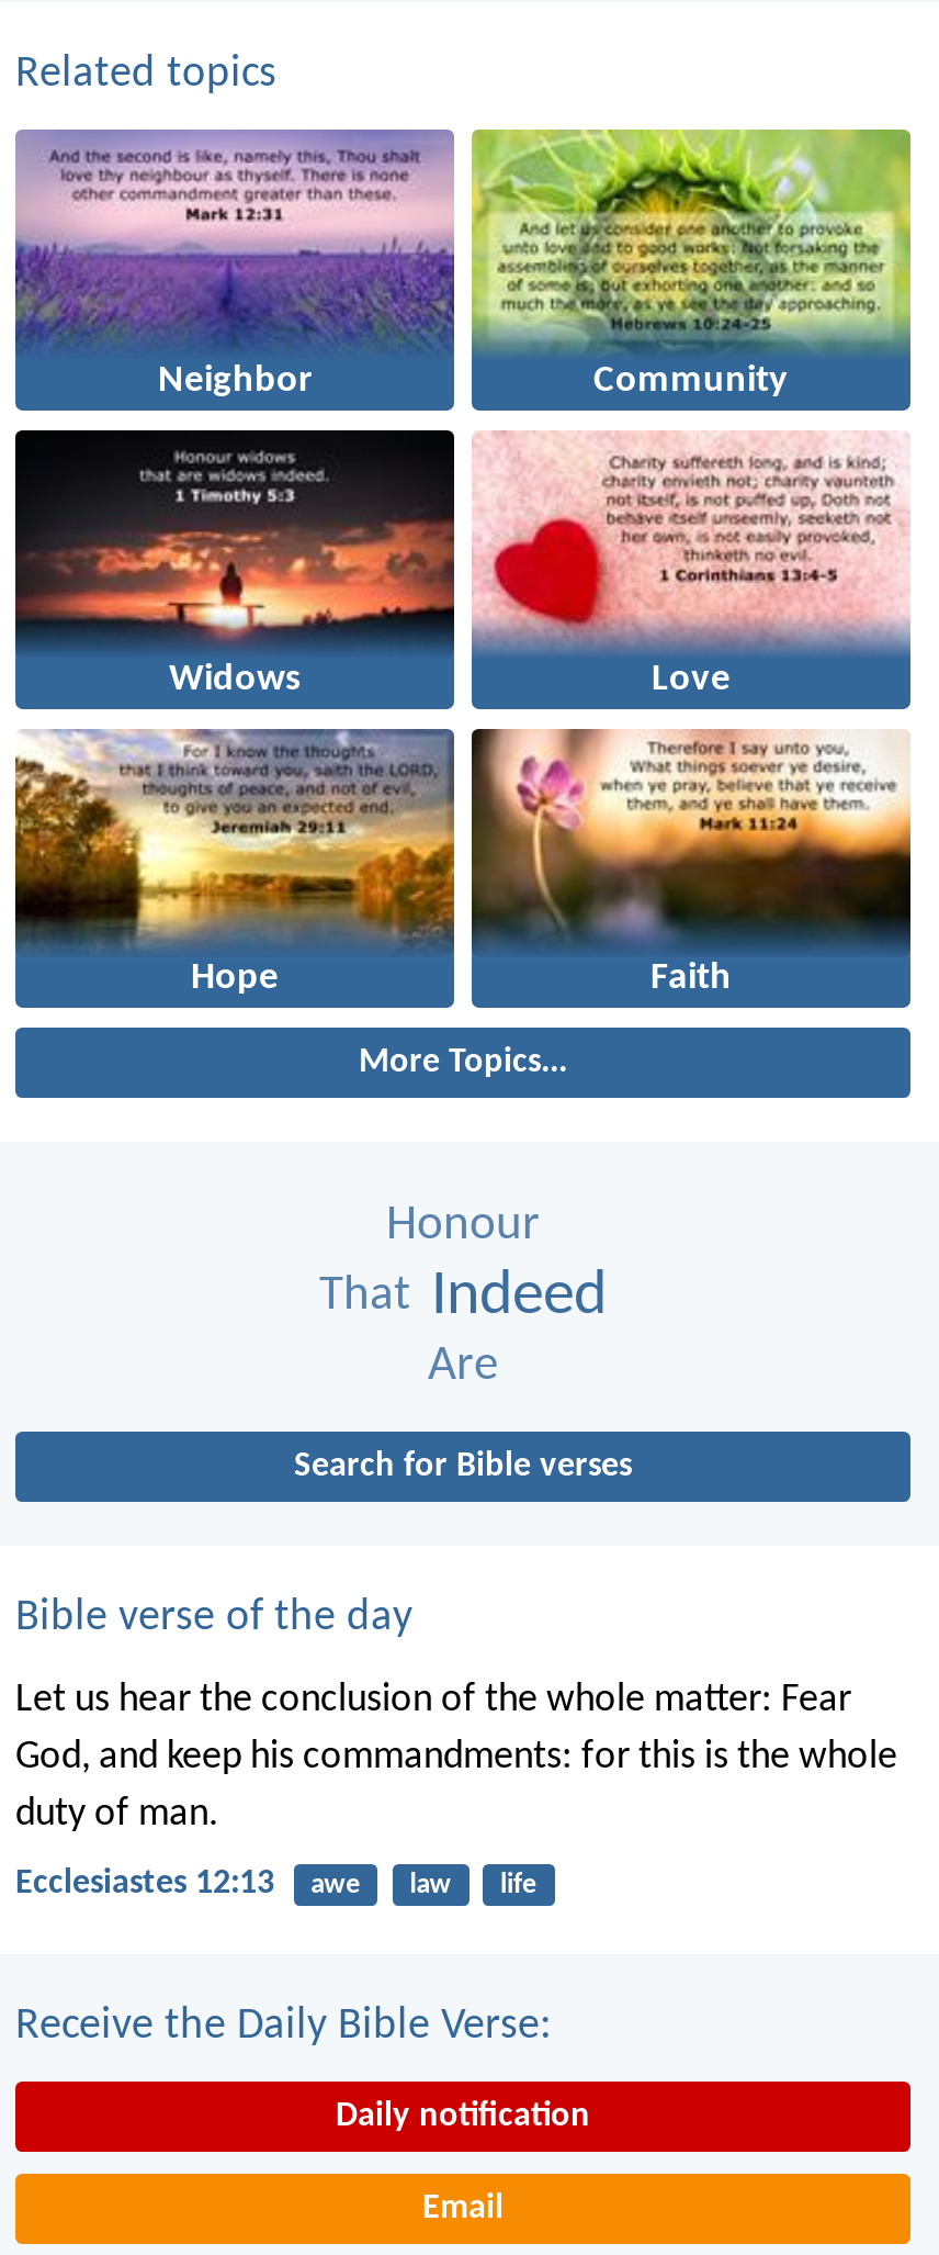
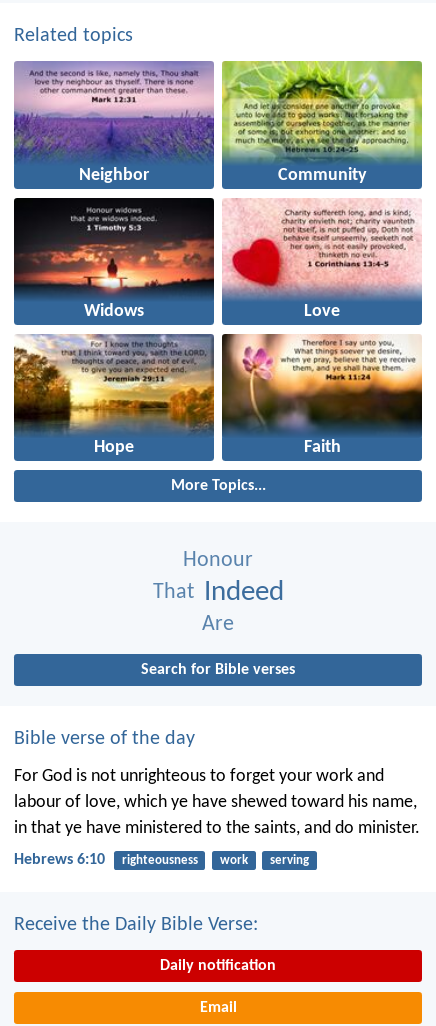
[15,1680,897,1836] Let us hear the conclusion of the whole matter: Fear | God, and keep his commandments: for this is the whole | duty of man. -> [14,767,420,838] For God is not unrighteous to forget your work and | labour of love, which ye have shewed toward his name, | in that ye have ministered to the saints, and do minister.
[15,1867,538,1902] Ecclesiastes 12:13 | awe | law | life -> [14,852,309,868] Hebrews 6:10 | righteousness | work | serving

